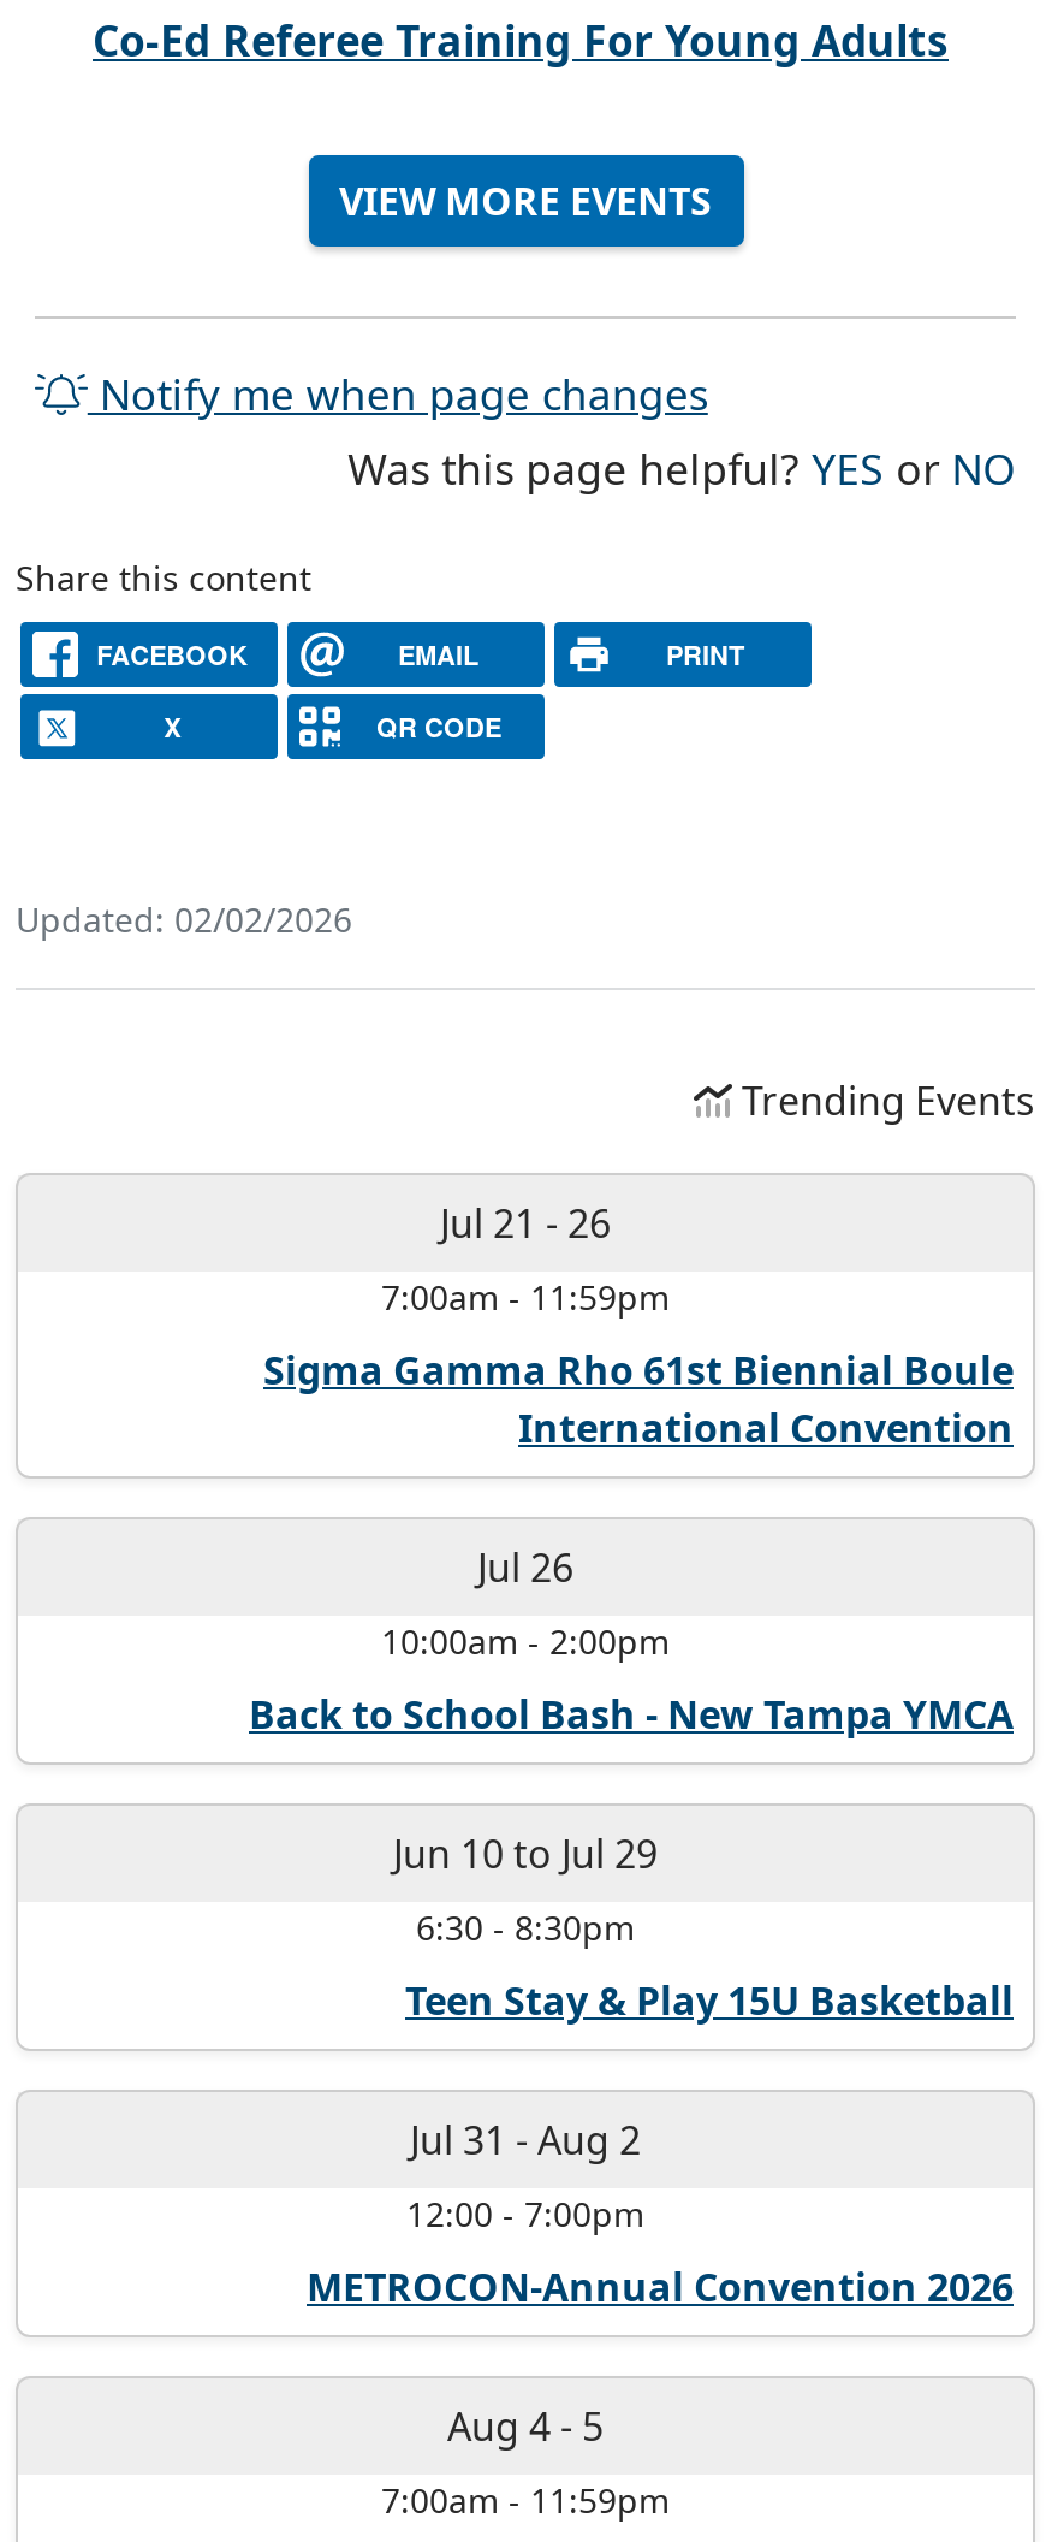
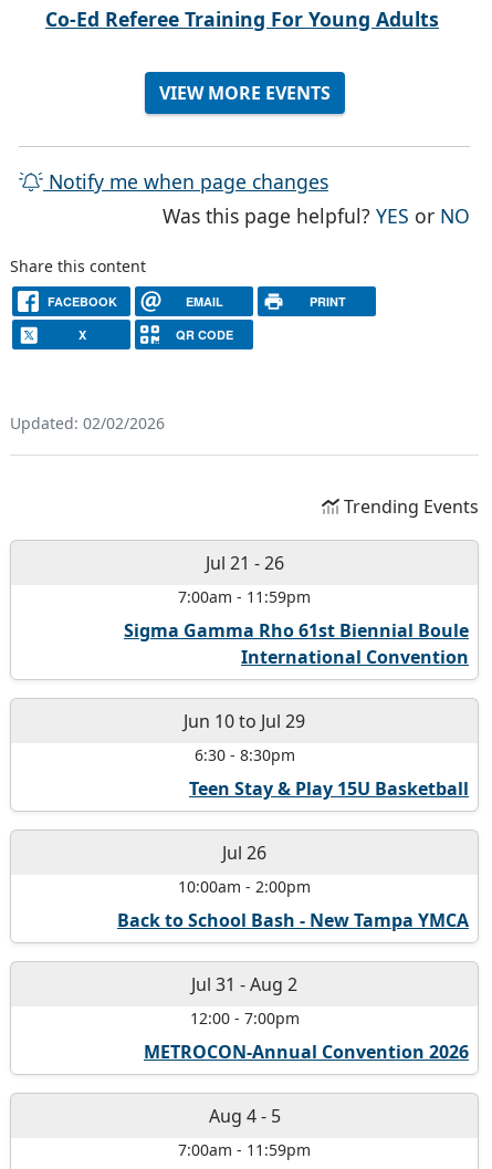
moved [249,1542,1014,1742] -> [117,841,469,933]: Jul 26 | 10:00am - 2:00pm | Back to School Bash - New Tampa YMCA
moved [393,1828,1014,2028] -> [184,709,469,801]: Jun 10 to Jul 29 | 6:30 - 8:30pm | Teen Stay & Play 15U Basketball

